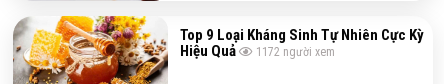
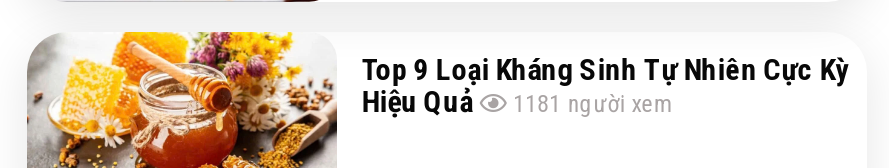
[180,42,335,60] Hiệu Quả 1172 người xem -> [361,83,671,119] Hiệu Quả 1181 người xem

